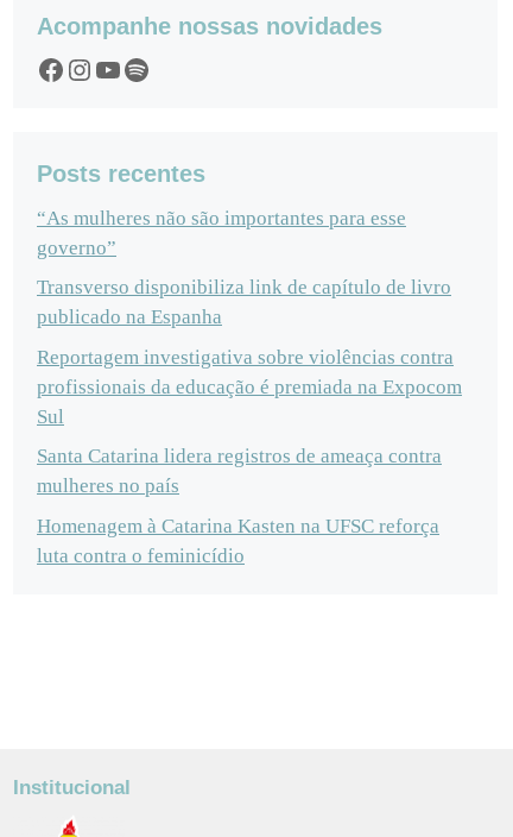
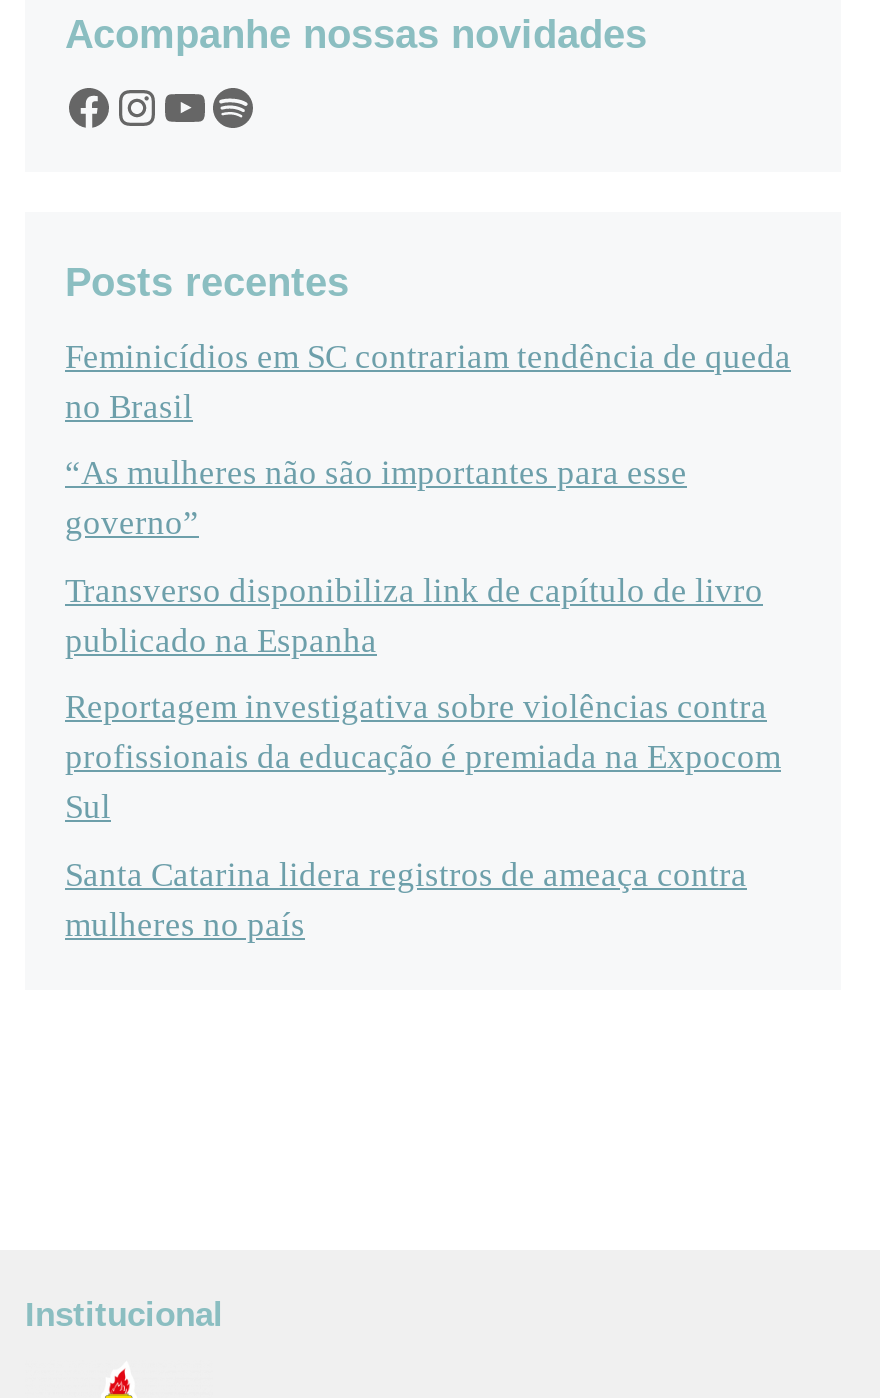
none -> [65,337,791,425] Feminicídios em SC contrariam tendência de queda | no Brasil
moved [37,207,462,497] -> [65,454,781,943]: “As mulheres não são importantes para esse | governo” | Transverso disponibiliza link de capítulo de livro | ... | Santa Catarina lidera registros de ameaça contra | mulheres no país
[37,514,439,567] Homenagem à Catarina Kasten na UFSC reforça | luta contra o feminicídio -> none

